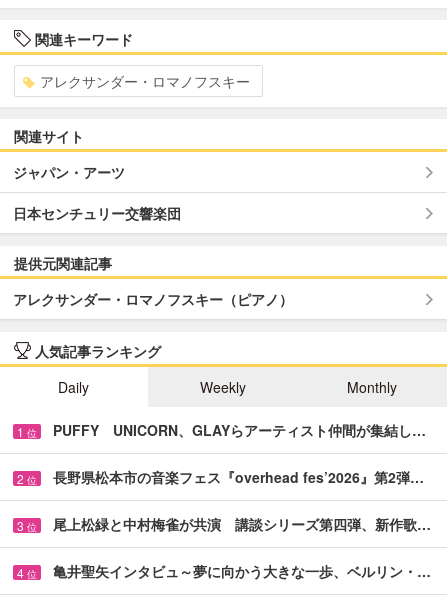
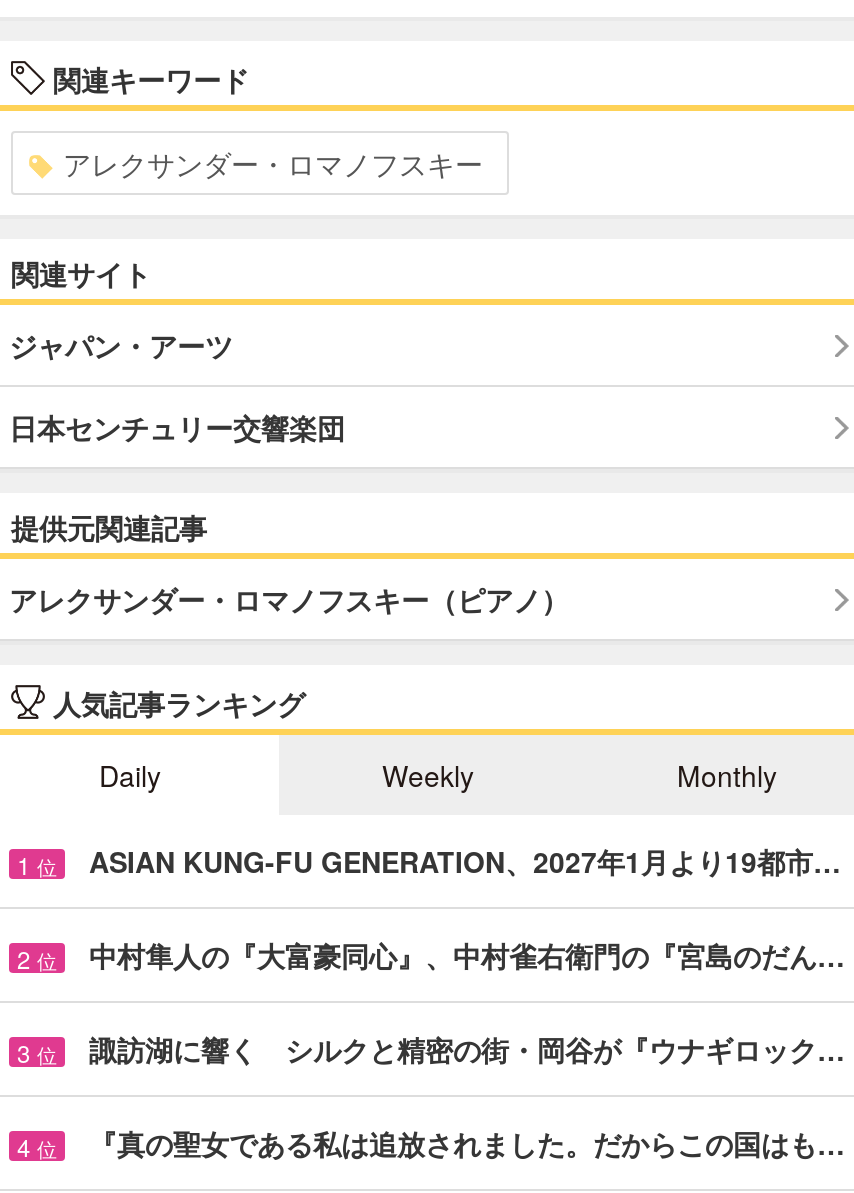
[53,420,426,440] PUFFY UNICORN、GLAYらアーティスト仲間が集結し… -> [89,841,841,881] ASIAN KUNG-FU GENERATION、2027年1月より19都市…
[53,467,424,487] 長野県松本市の音楽フェス『overhead fes’2026』第2弾… -> [89,935,845,975] 中村隼人の『大富豪同心』、中村雀右衛門の『宮島のだん…
[53,514,431,534] 尾上松緑と中村梅雀が共演 講談シリーズ第四弾、新作歌… -> [89,1029,845,1069] 諏訪湖に響く シルクと精密の街・岡谷が『ウナギロック…
[53,561,431,581] 亀井聖矢インタビュ～夢に向かう大きな一歩、ベルリン・… -> [89,1123,845,1163] 『真の聖女である私は追放されました。だからこの国はも…

